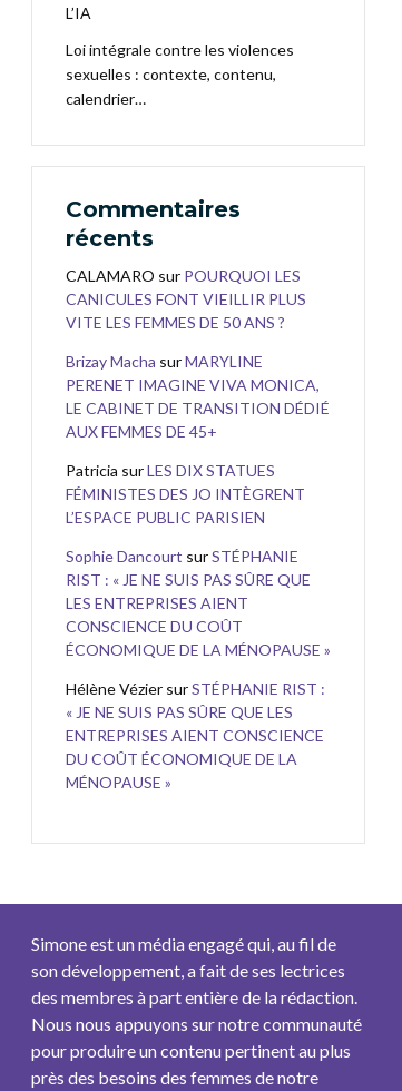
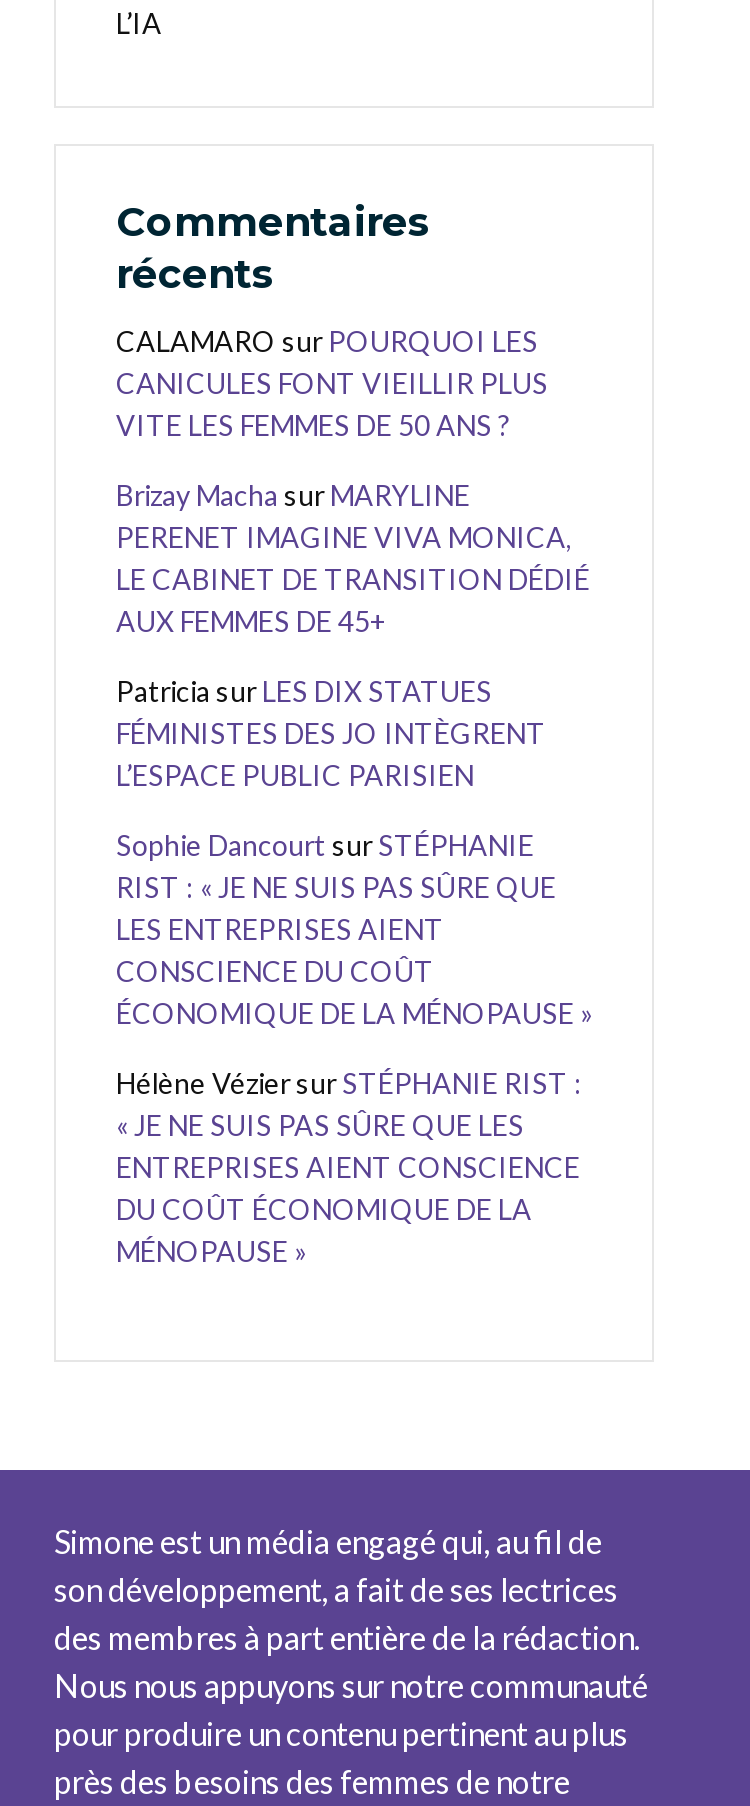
[66,40,294,108] Loi intégrale contre les violences | sexuelles : contexte, contenu, | calendrier… -> none

